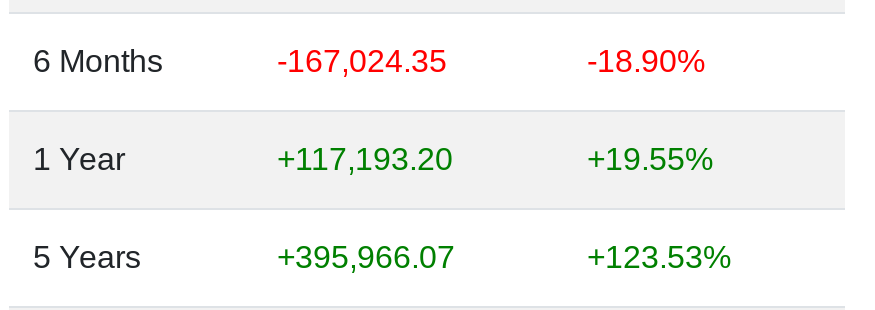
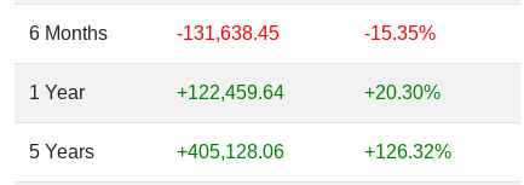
[277,44,447,78] -167,024.35 -> [177,23,280,44] -131,638.45
[587,44,705,78] -18.90% -> [364,23,436,44] -15.35%
[277,142,453,176] +117,193.20 -> [177,82,284,103] +122,459.64
[587,142,713,176] +19.55% -> [364,82,440,103] +20.30%
[277,240,455,274] +395,966.07 -> [177,141,284,162] +405,128.06
[587,240,731,274] +123.53% -> [364,141,451,162] +126.32%

